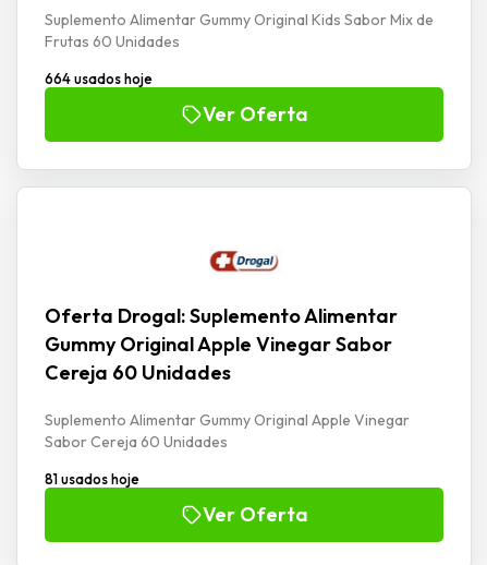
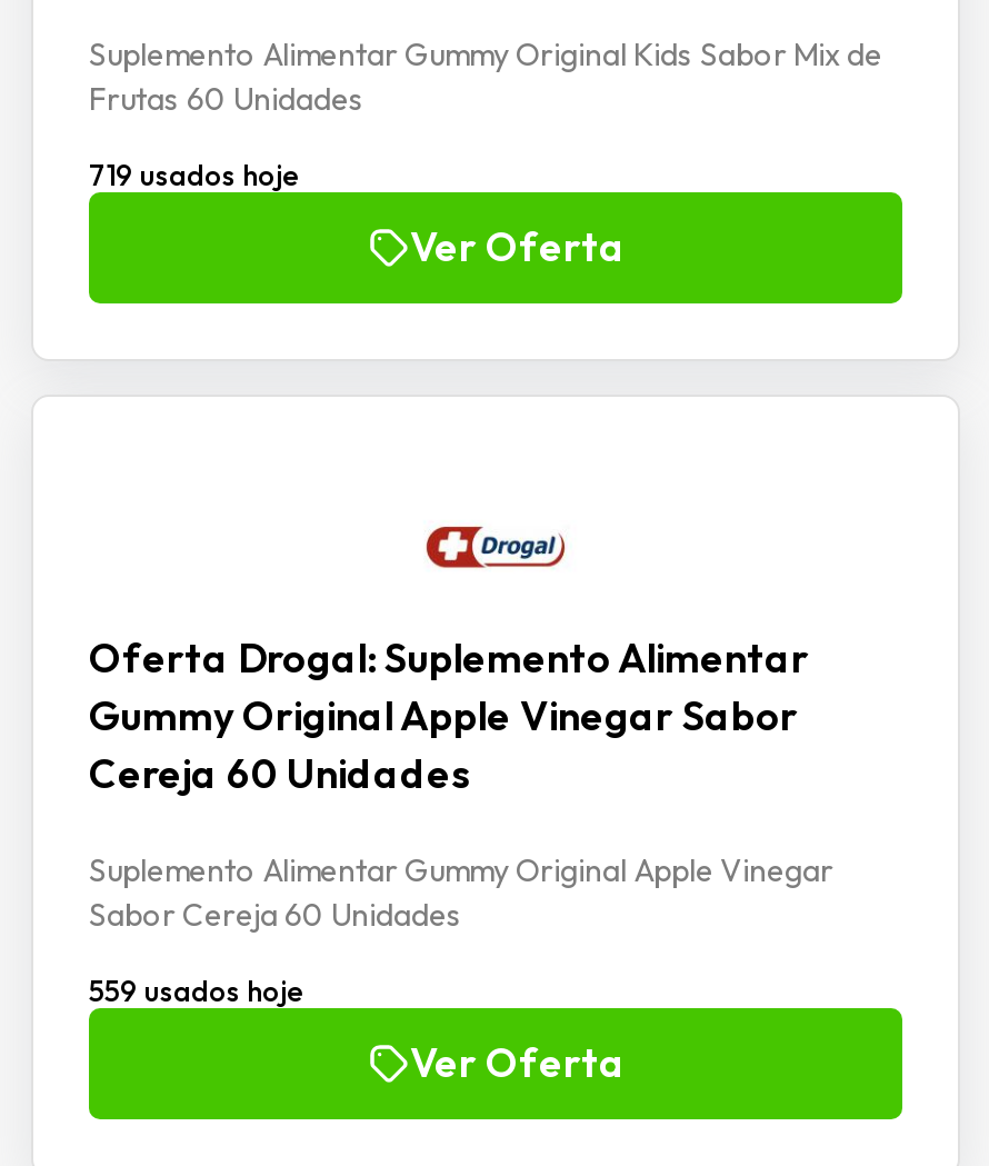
[45,70,153,87] 664 usados hoje -> [89,157,300,193] 719 usados hoje
[45,470,139,488] 81 usados hoje -> [89,973,304,1008] 559 usados hoje

